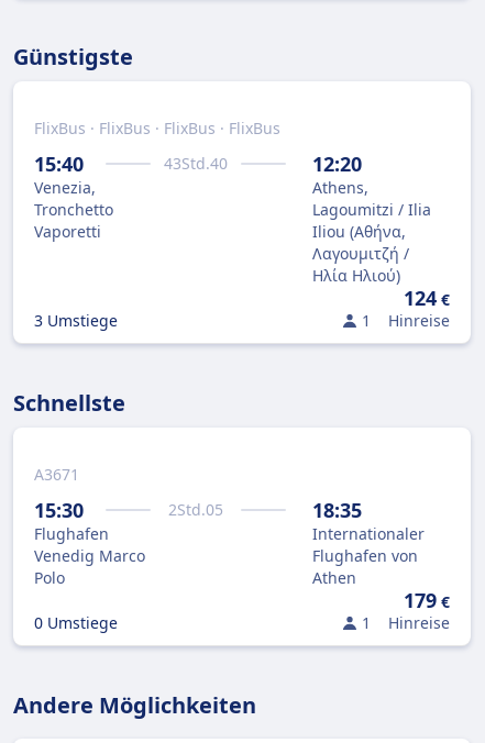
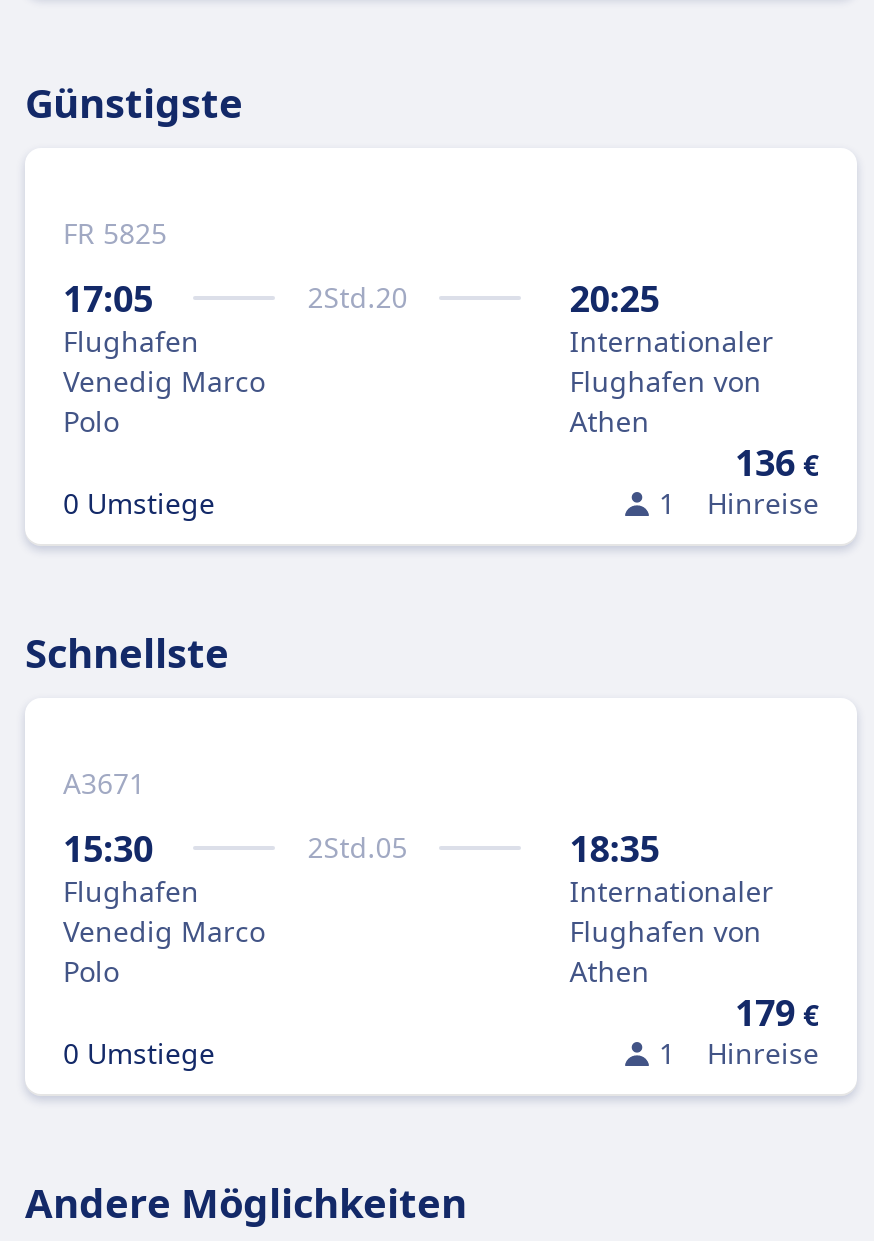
[34,118,280,138] FlixBus · FlixBus · FlixBus · FlixBus -> [63,214,167,252] FR 5825
[34,151,228,242] 15:40 | 43Std.40 | Venezia, | Tronchetto | Vaporetti -> [63,274,407,440] 17:05 | 2Std.20 | Flughafen | Venedig Marco | Polo
[313,151,450,311] 12:20 | Athens, | Lagoumitzi / Ilia | Iliou (Αθήνα, | Λαγουμιτζή / | Ηλία Ηλιού) | 124 € -> [570,274,819,486] 20:25 | Internationaler | Flughafen von | Athen | 136 €
[34,310,118,331] 3 Umstiege -> [63,484,215,522] 0 Umstiege

